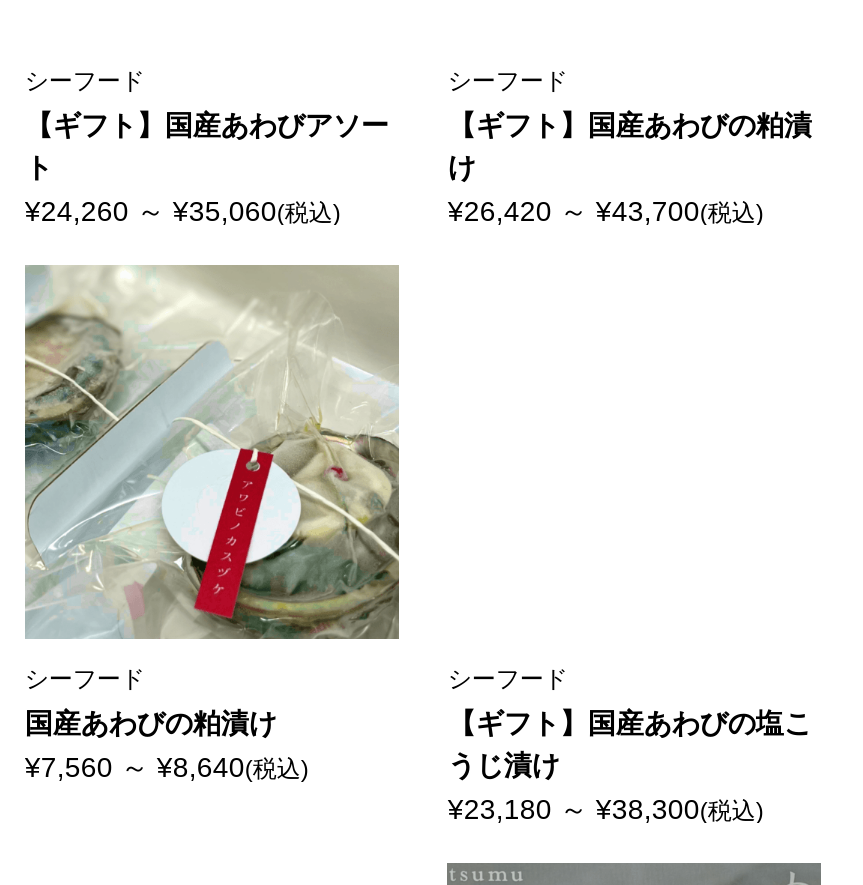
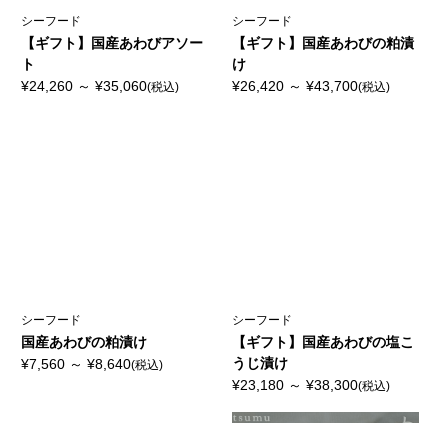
[23,263,401,641] [image] -> none

